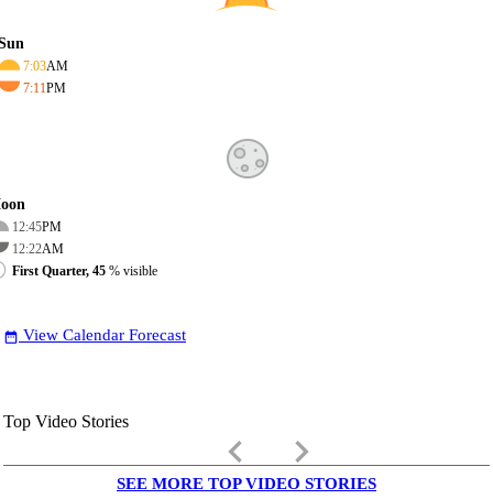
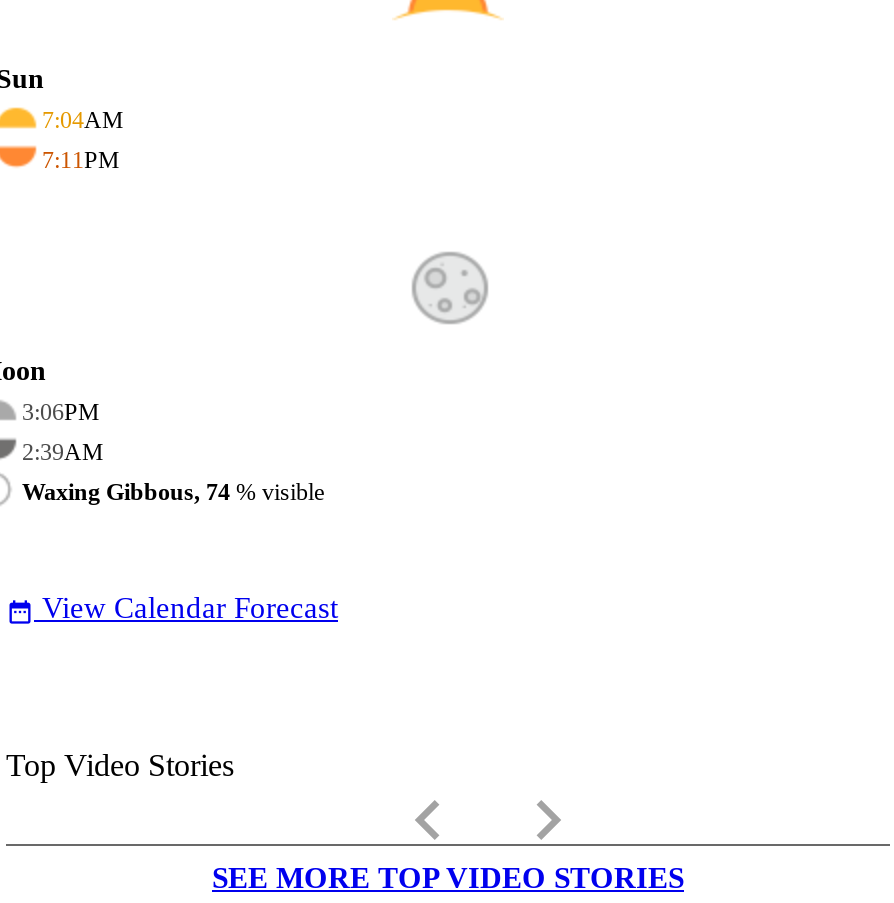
[23,58,68,74] 7:03AM -> [42,106,124,134] 7:04AM
[12,219,62,235] 12:45PM -> [22,398,100,426] 3:06PM
[12,241,64,257] 12:22AM -> [22,438,104,466] 2:39AM
[12,263,157,279] First Quarter, 45% visible -> [22,478,324,506] Waxing Gibbous, 74% visible

